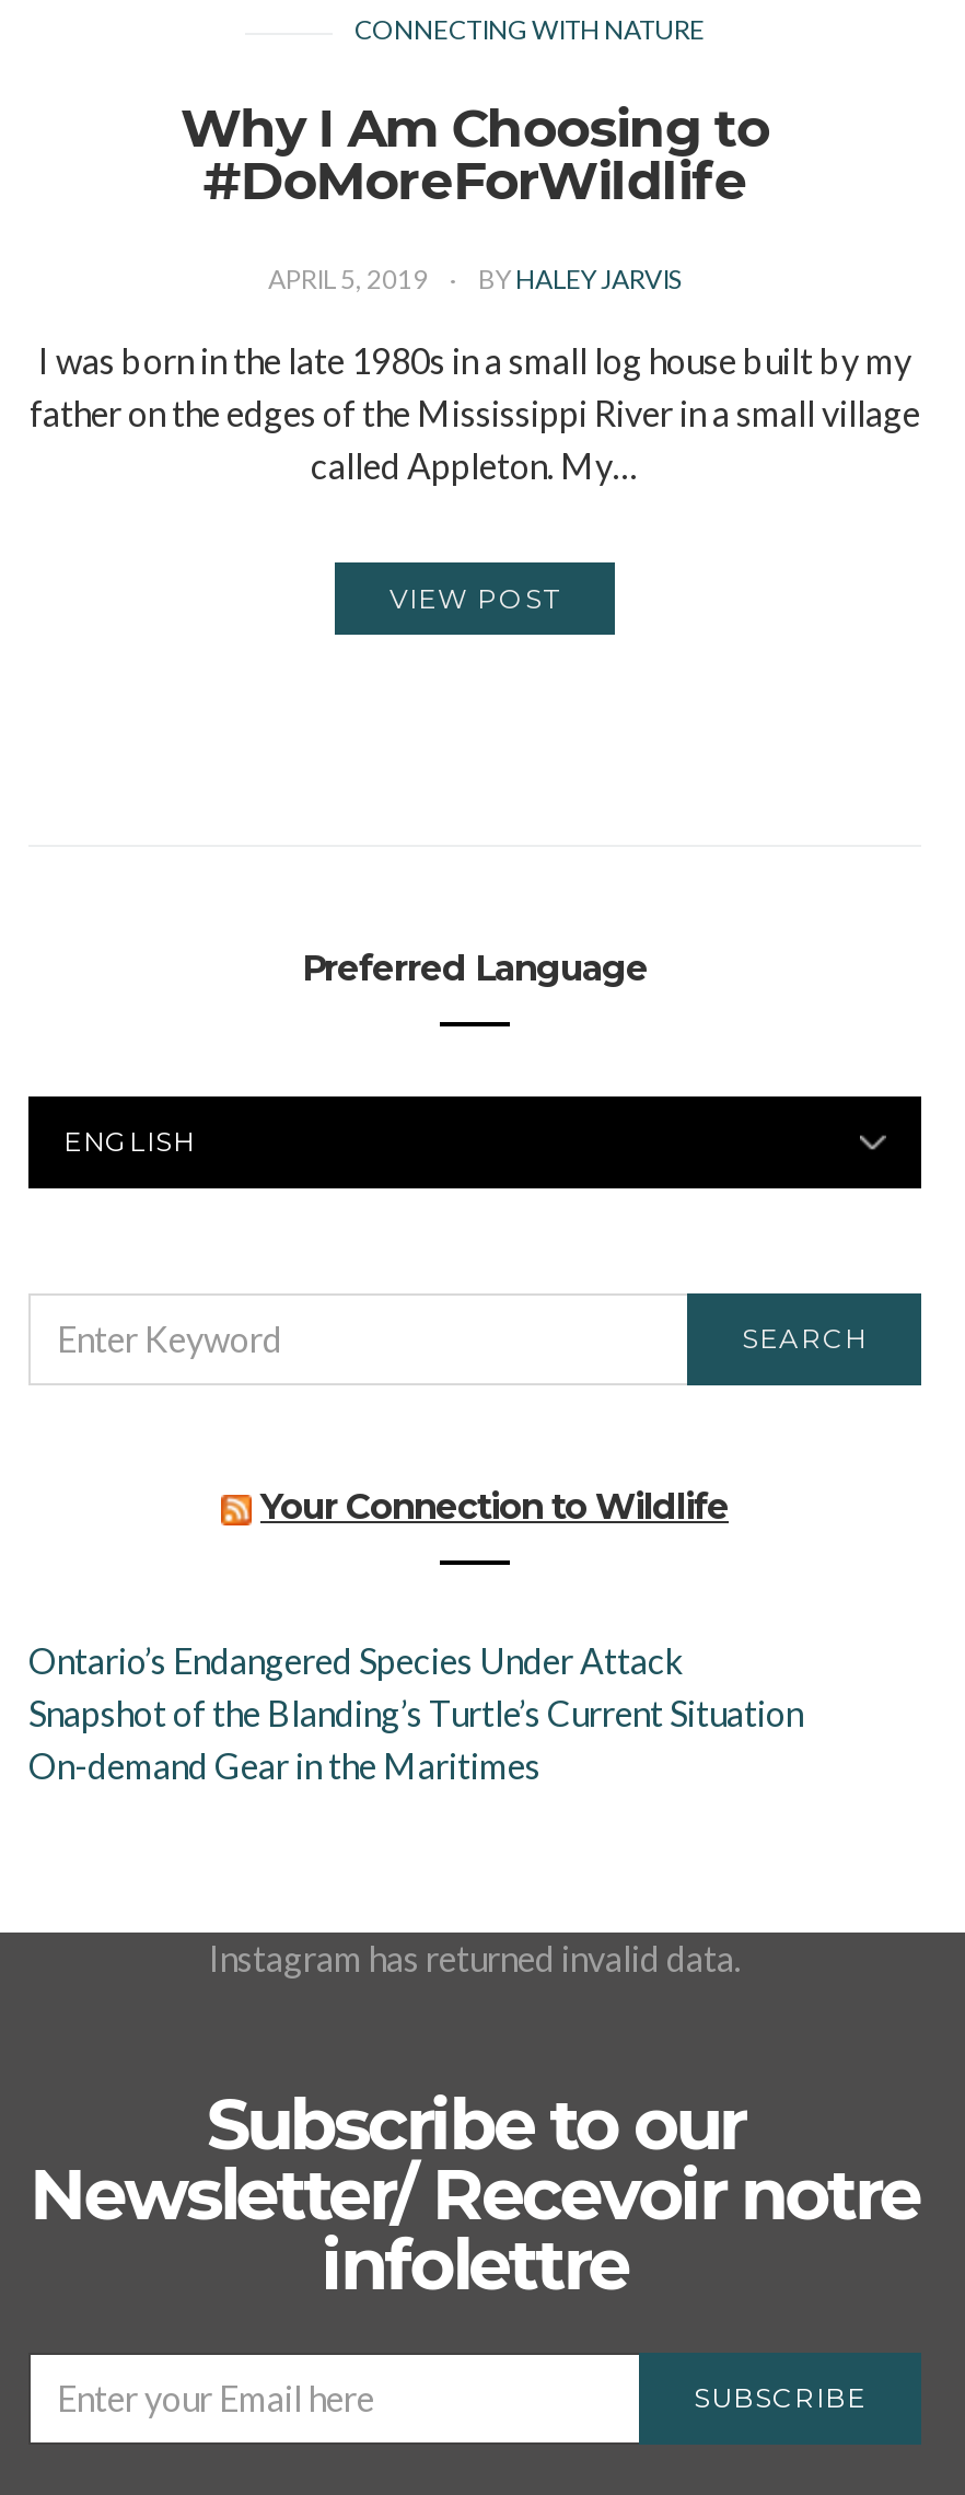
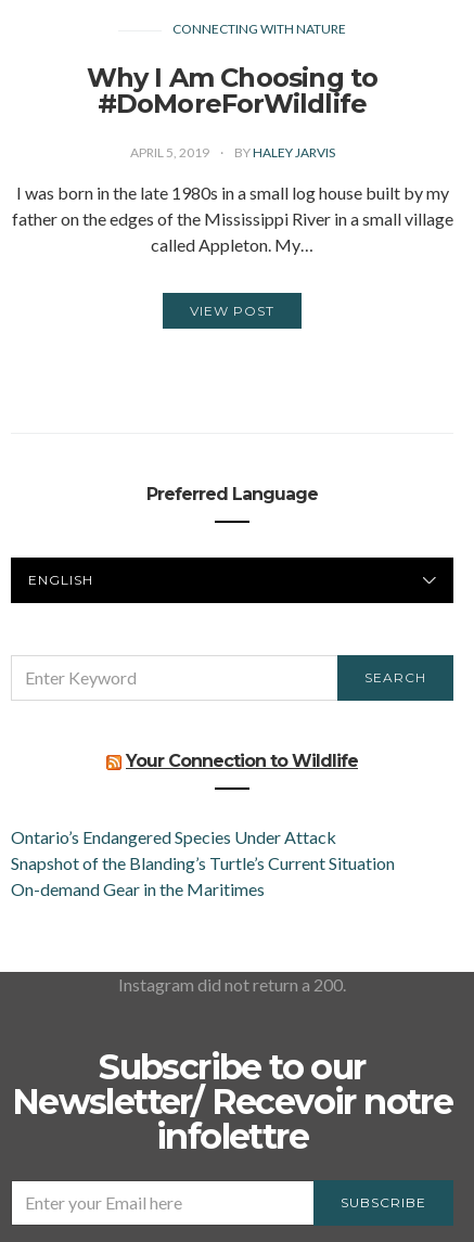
[209,1937,741,1979] Instagram has returned invalid data. -> [118,974,346,995] Instagram did not return a 200.

